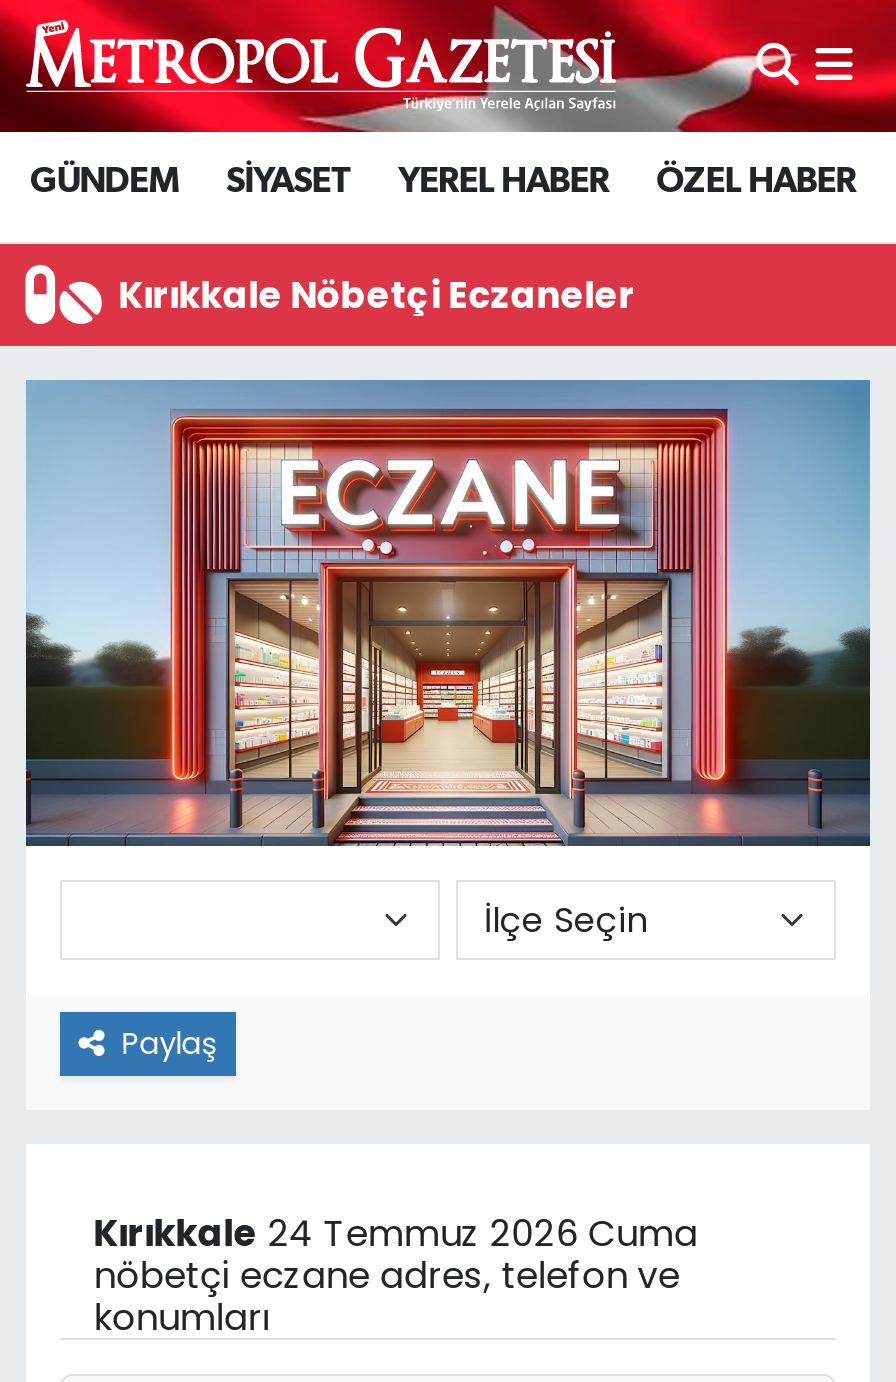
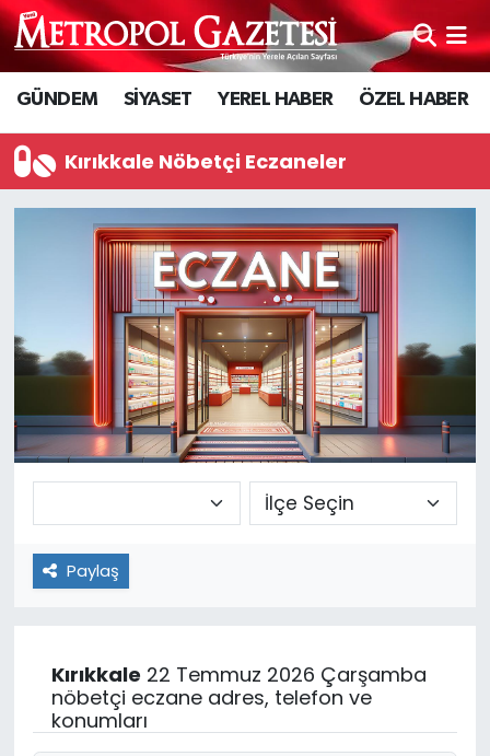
[94,1208,698,1258] Kırıkkale 24 Temmuz 2026 Cuma -> [51,661,426,688] Kırıkkale 22 Temmuz 2026 Çarşamba

